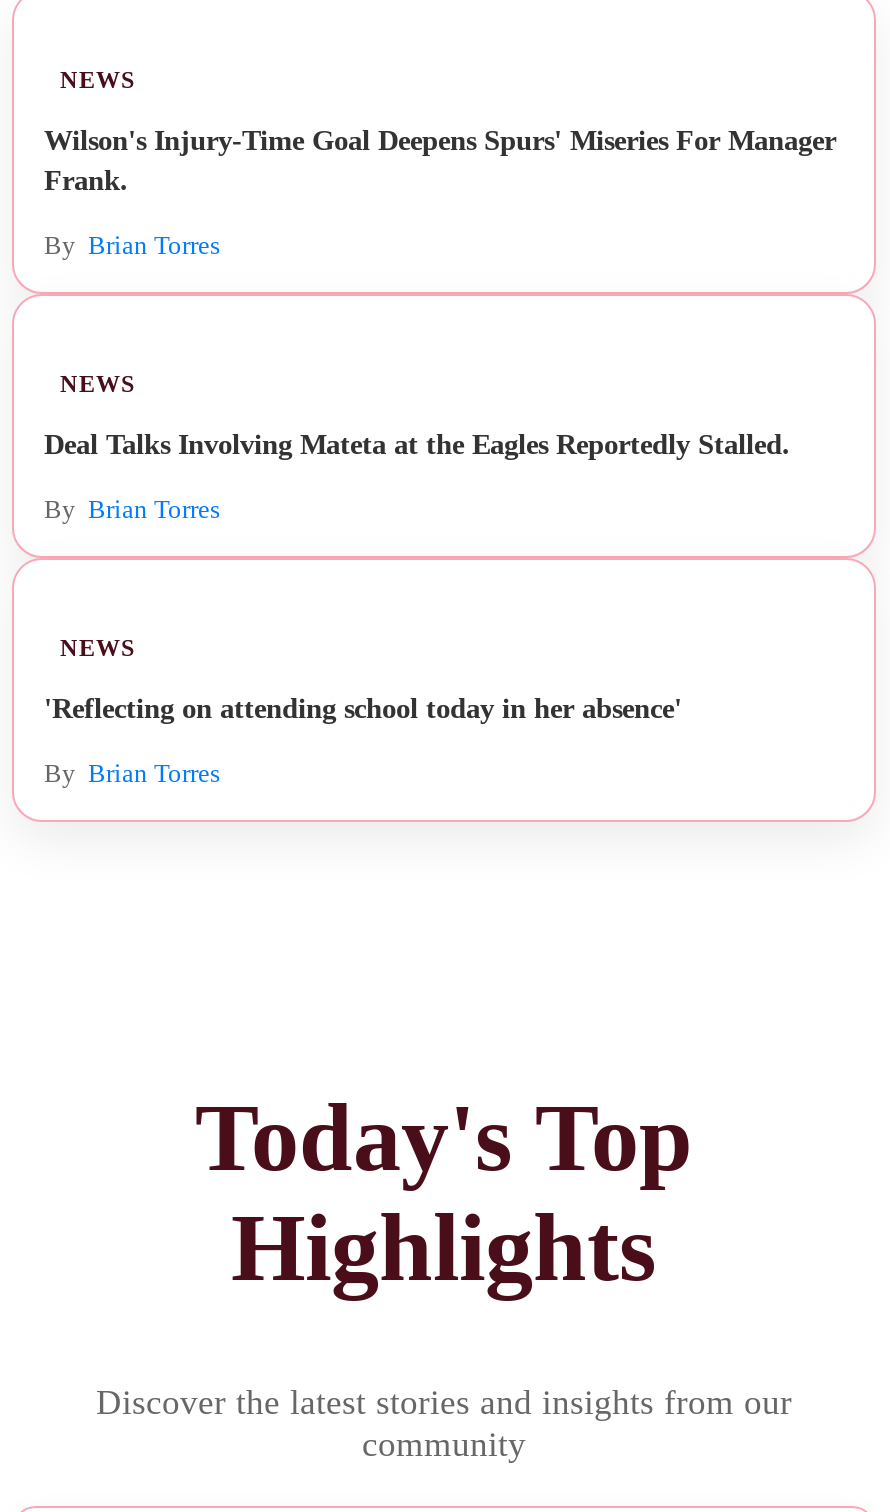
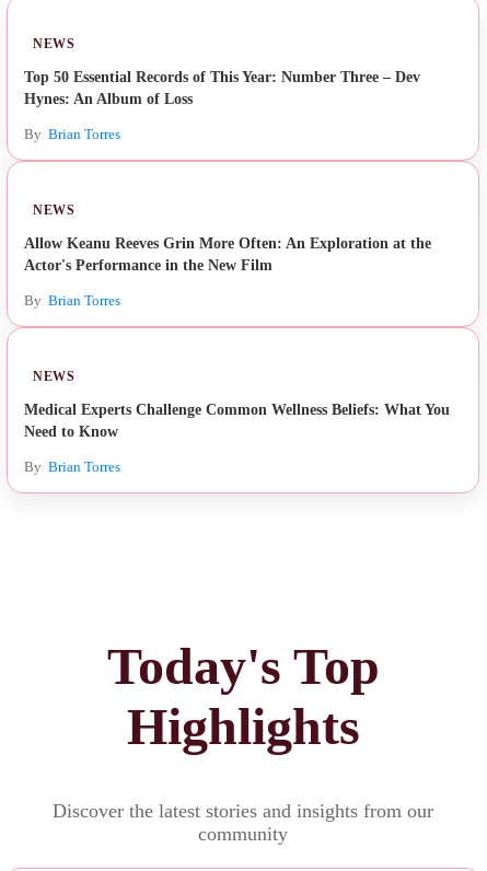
[44,124,836,196] Wilson's Injury-Time Goal Deepens Spurs' Miseries For Manager | Frank. -> [24,68,420,107] Top 50 Essential Records of This Year: Number Three – Dev | Hynes: An Album of Loss
[44,428,790,460] Deal Talks Involving Mateta at the Eagles Reportedly Stalled. -> [24,234,431,274] Allow Keanu Reeves Grin More Often: An Exploration at the | Actor's Performance in the New Film
[44,692,682,724] 'Reflecting on attending school today in her absence' -> [24,400,450,440] Medical Experts Challenge Common Wellness Beliefs: What You | Need to Know

